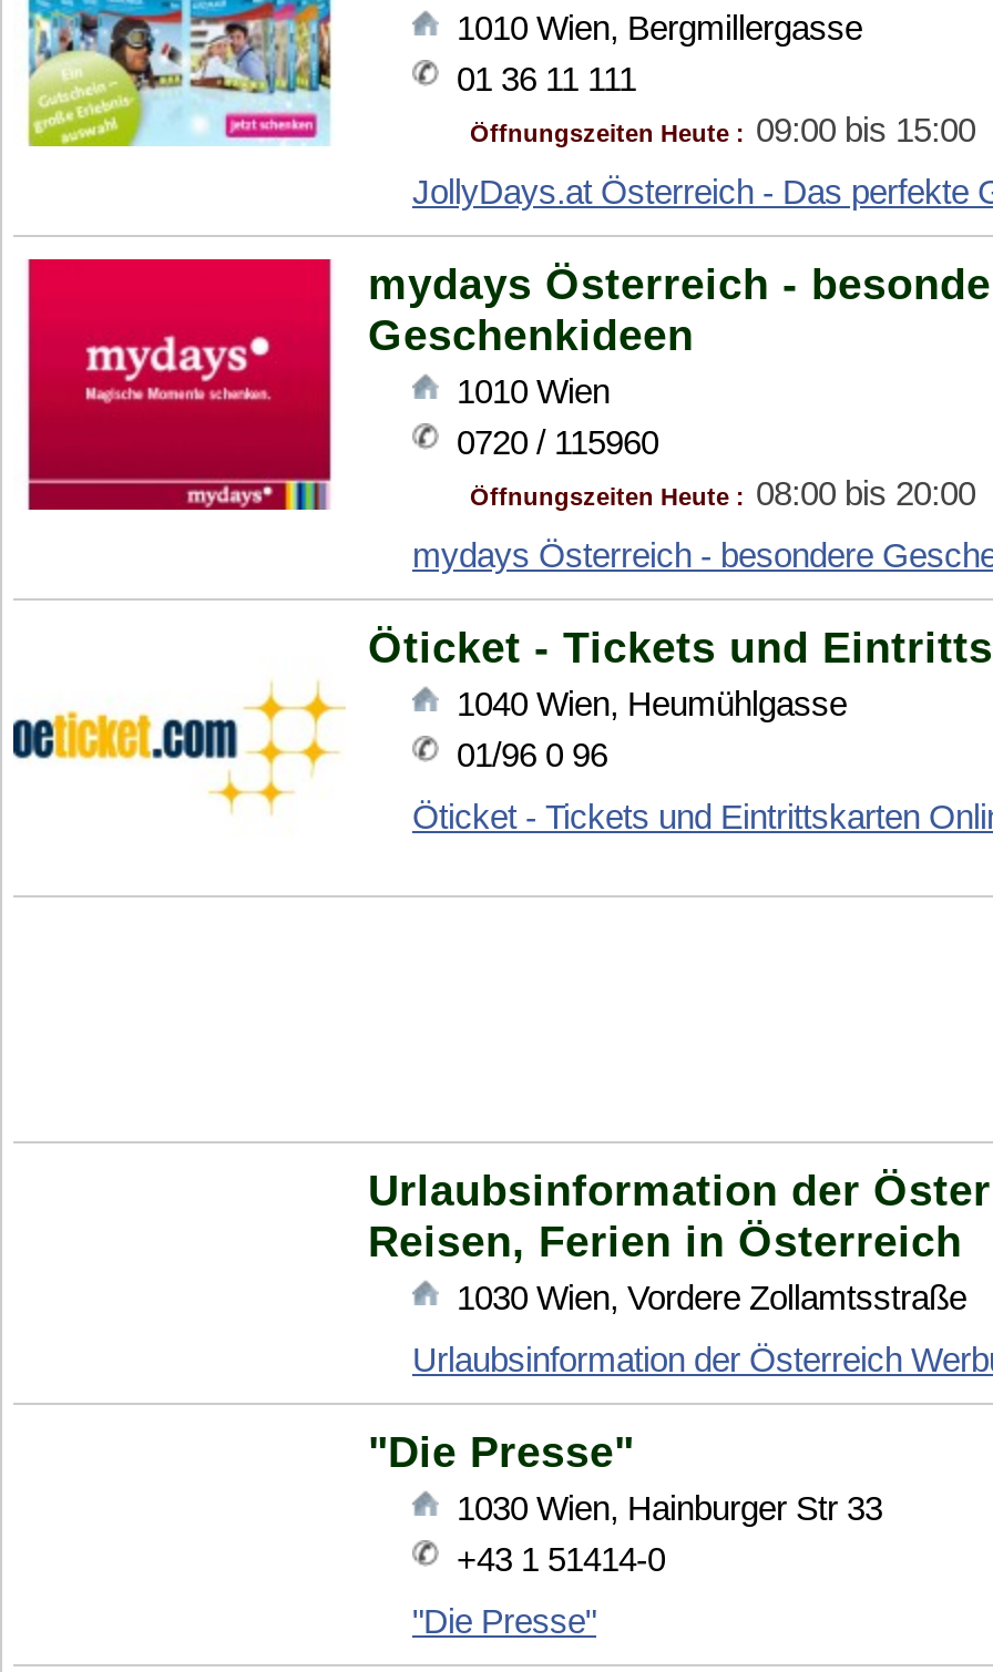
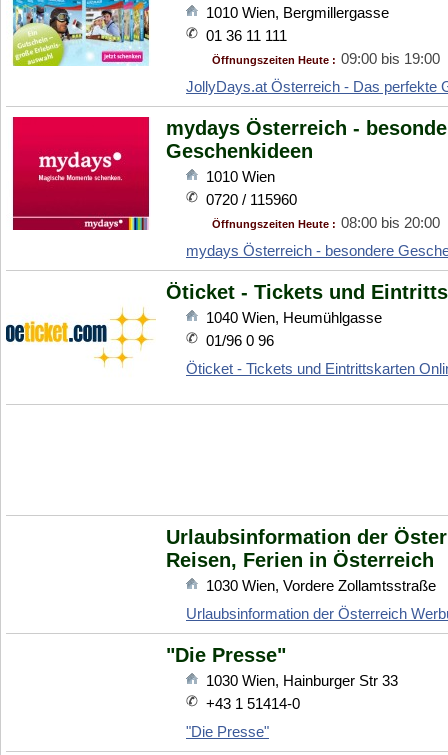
[470,111,975,148] Öffnungszeiten Heute : 09:00 bis 15:00 -> [212,50,440,67] Öffnungszeiten Heute : 09:00 bis 19:00

